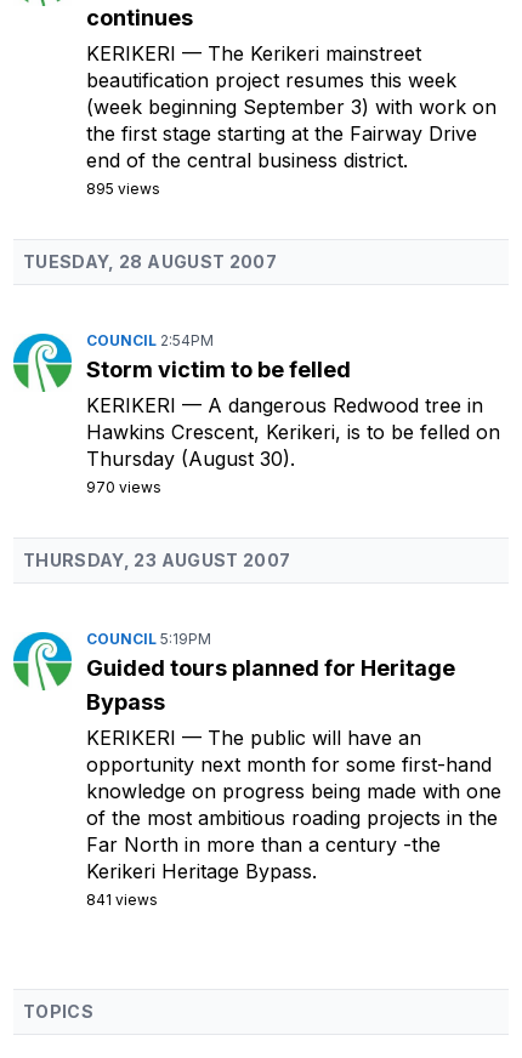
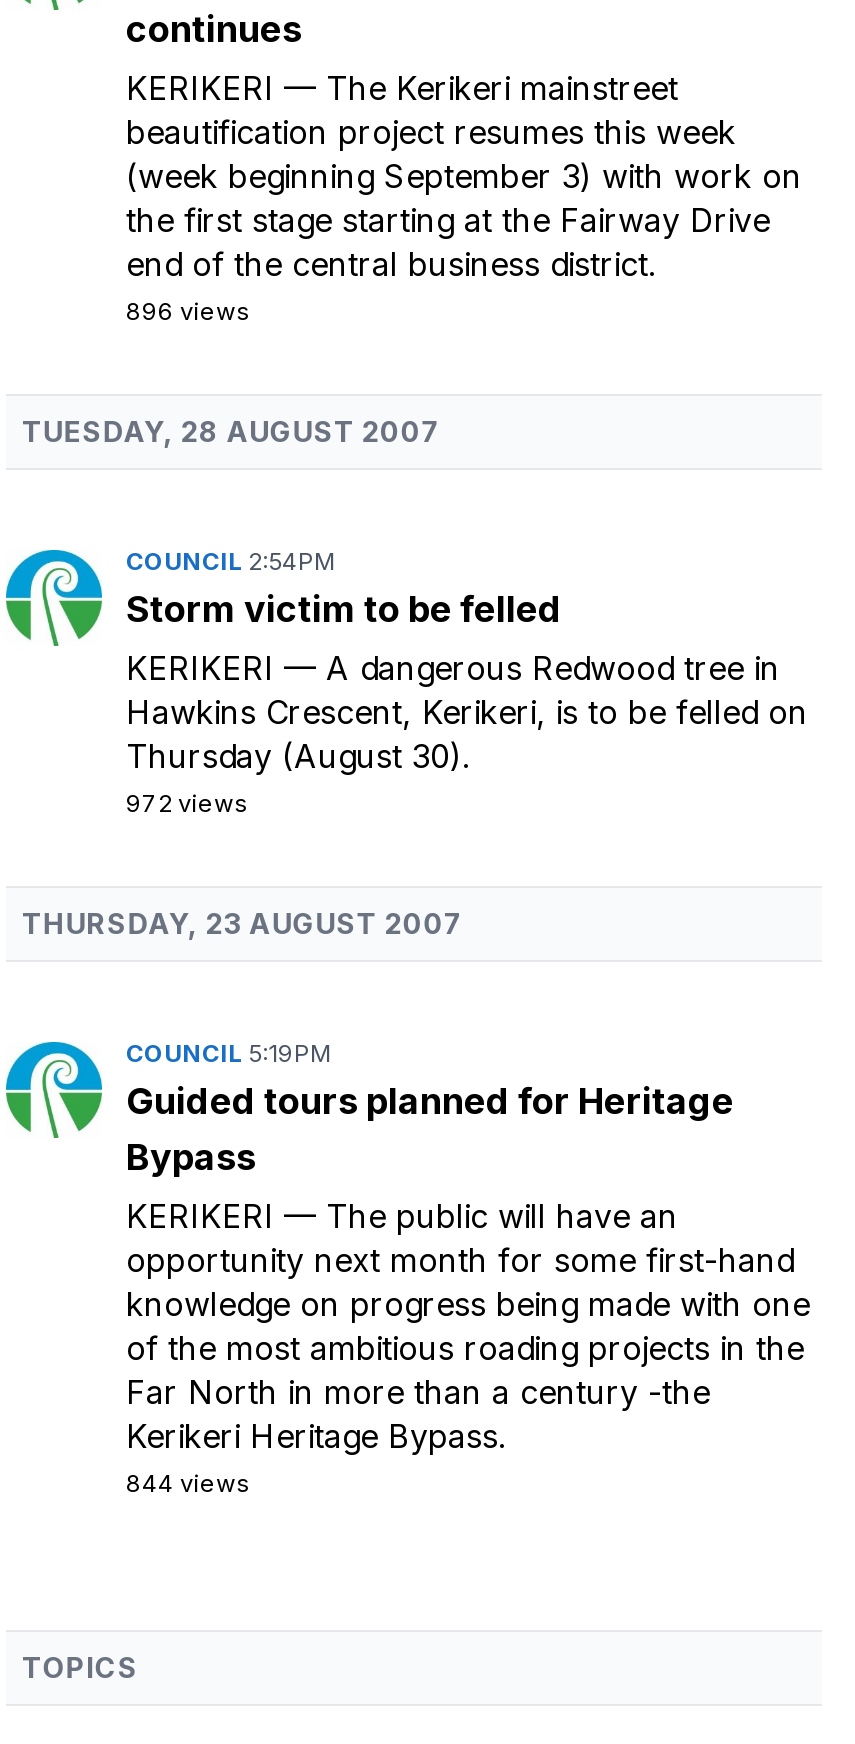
[86,179,160,198] 895 views -> [126,296,250,326] 896 views
[86,478,161,496] 970 views -> [126,788,248,818] 972 views
[86,890,158,909] 841 views -> [126,1468,250,1498] 844 views

